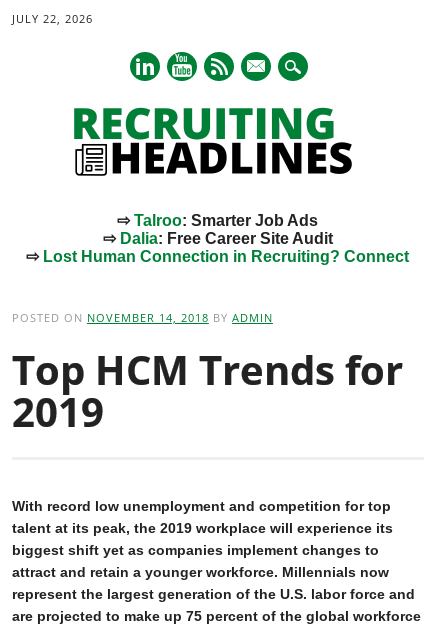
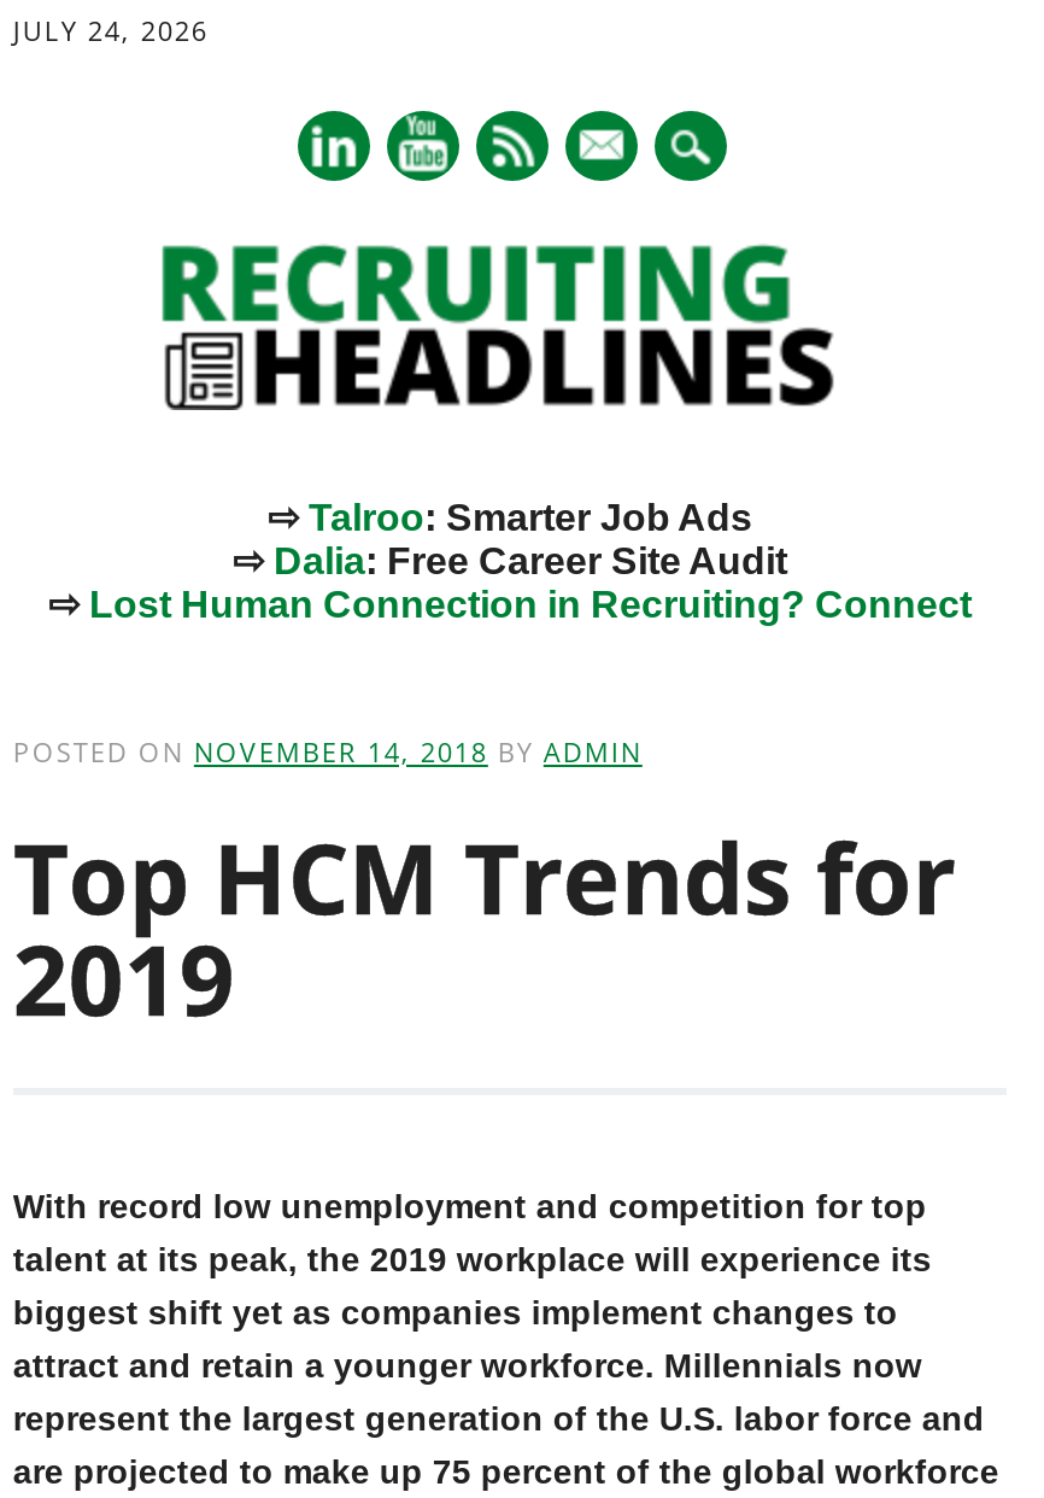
[12,11,93,26] JULY 22, 2026 -> [13,12,208,48] JULY 24, 2026

